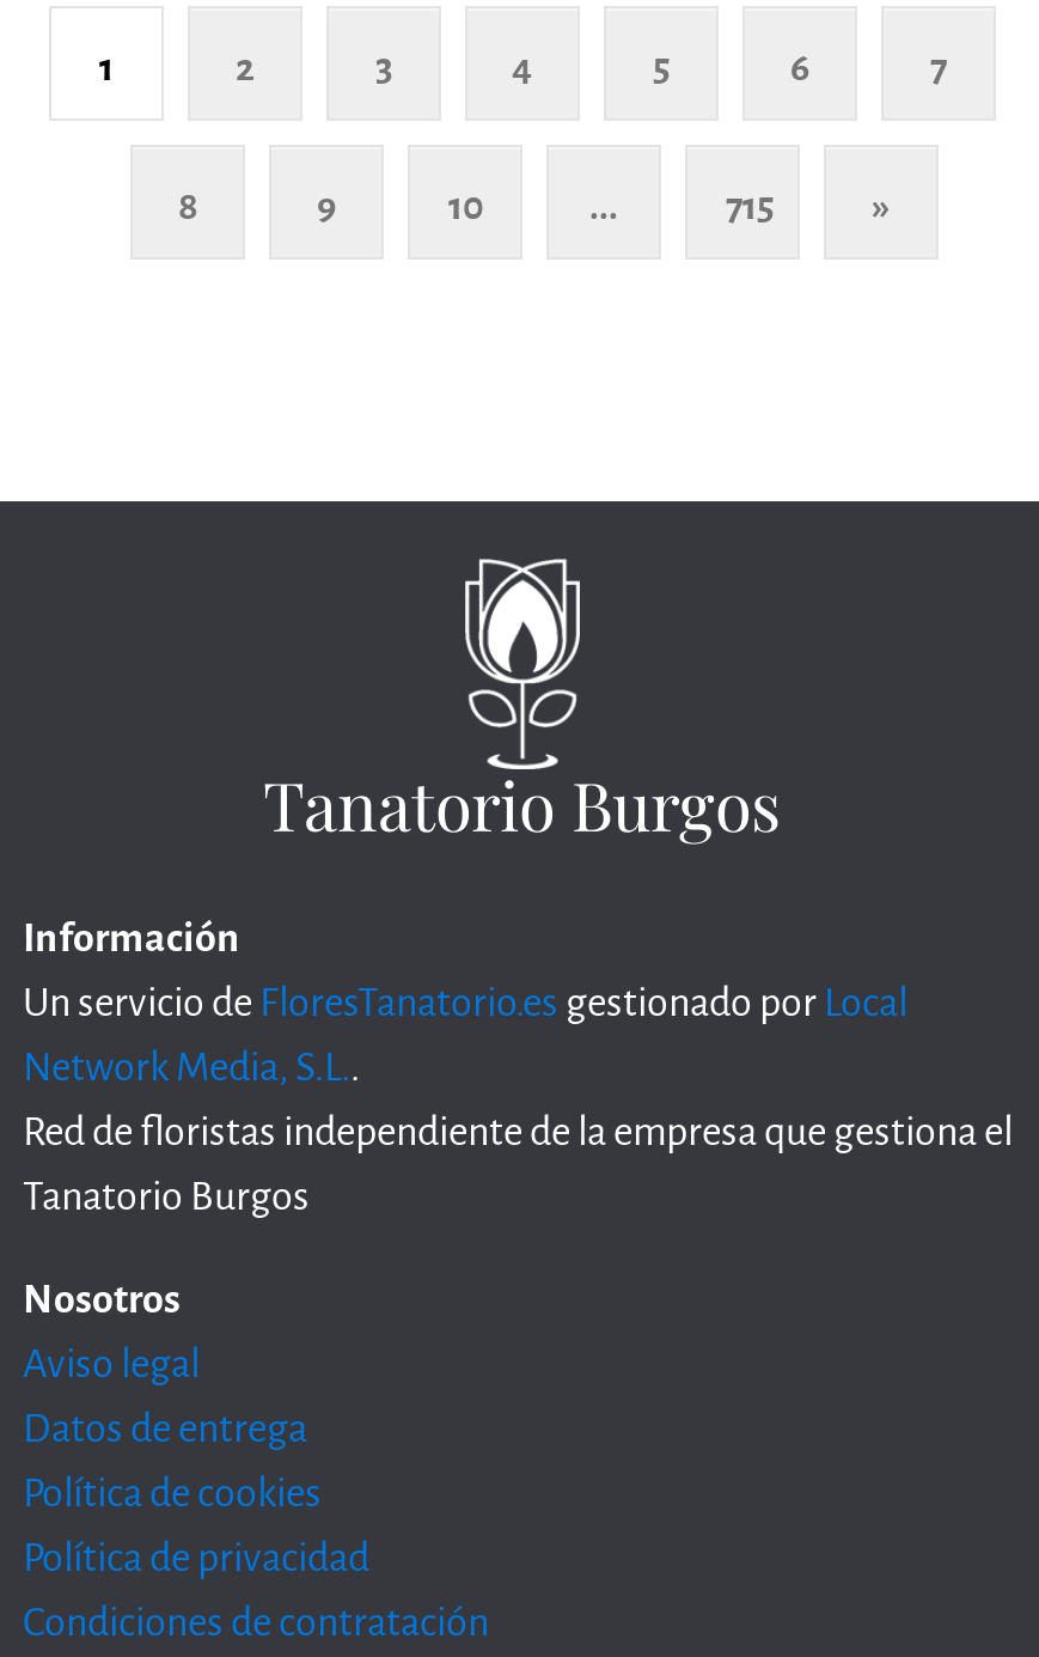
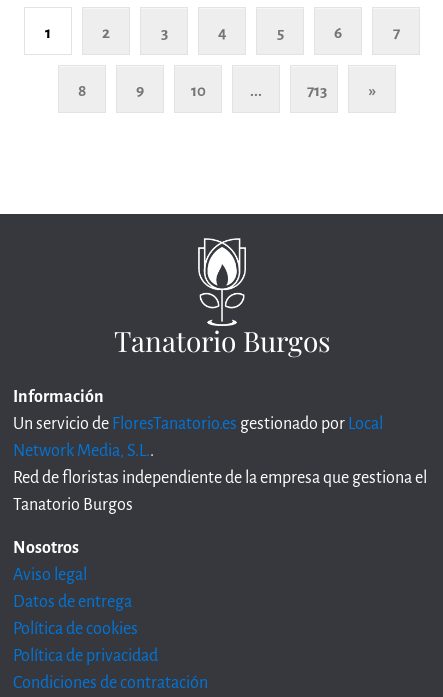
[726,185,774,226] 715 -> [307,82,327,99] 713

